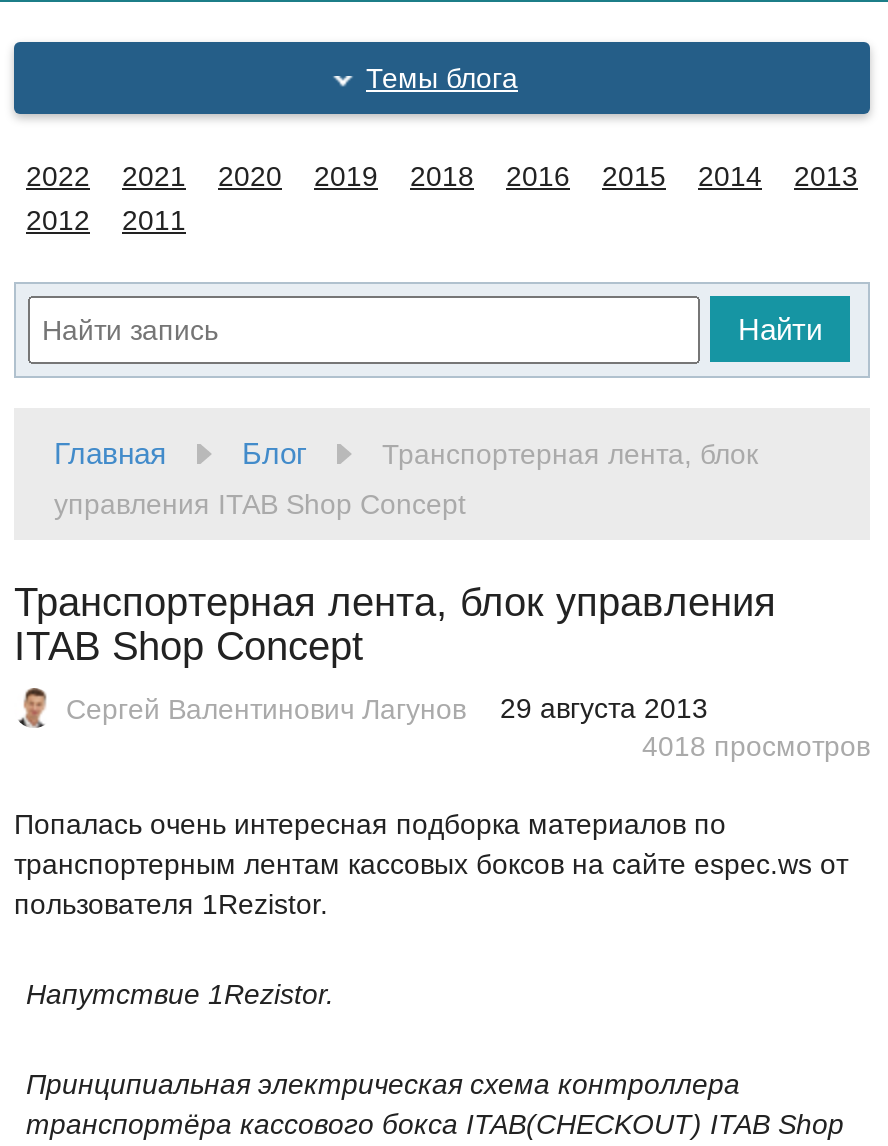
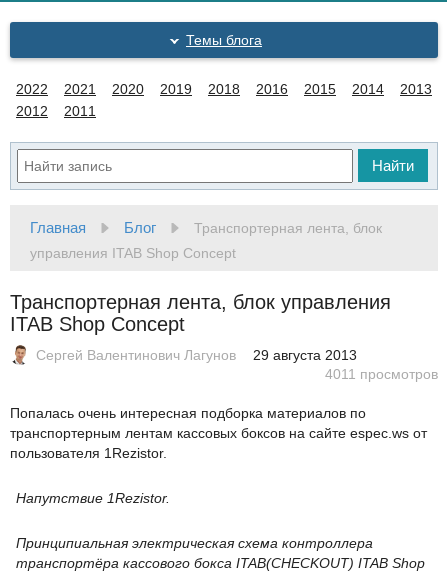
[642,731,870,763] 4018 просмотров -> [325,366,438,382] 4011 просмотров

